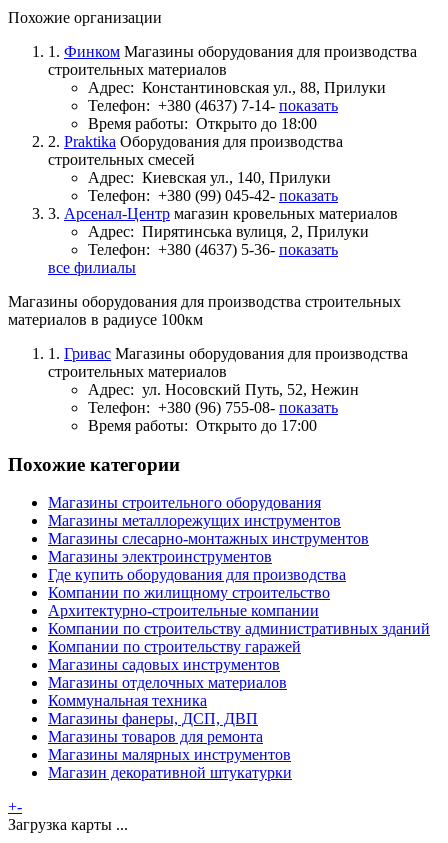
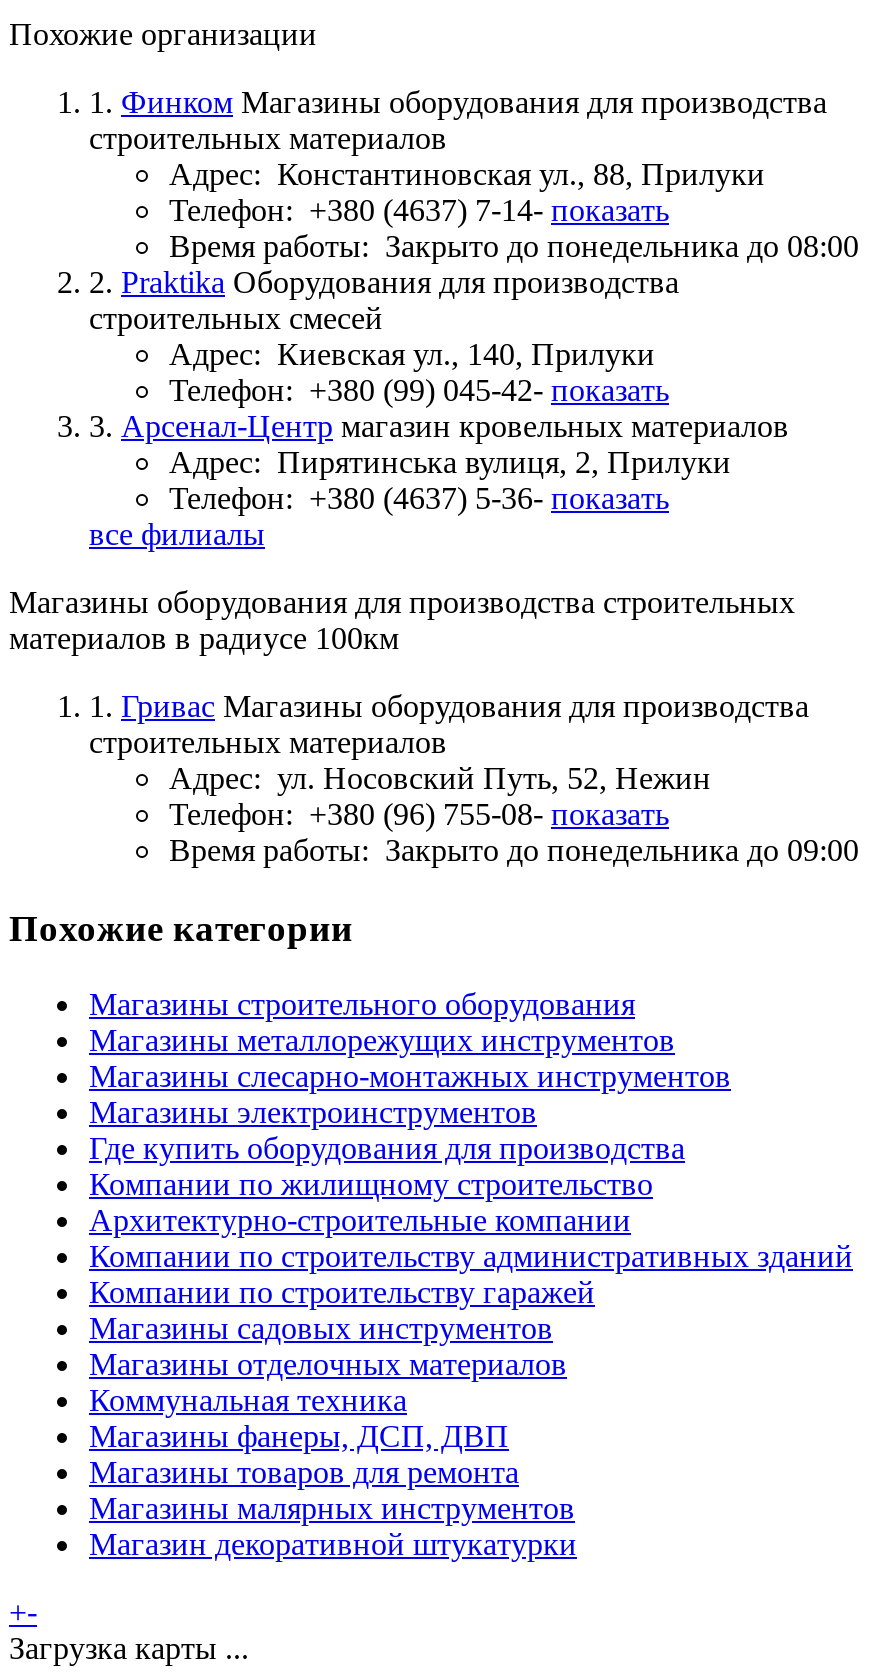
[88,115,317,132] Время работы: Открыто до 18:00 -> [169,229,859,263] Время работы: Закрыто до понедельника до 08:00
[88,417,317,434] Время работы: Открыто до 17:00 -> [169,833,859,867] Время работы: Закрыто до понедельника до 09:00

